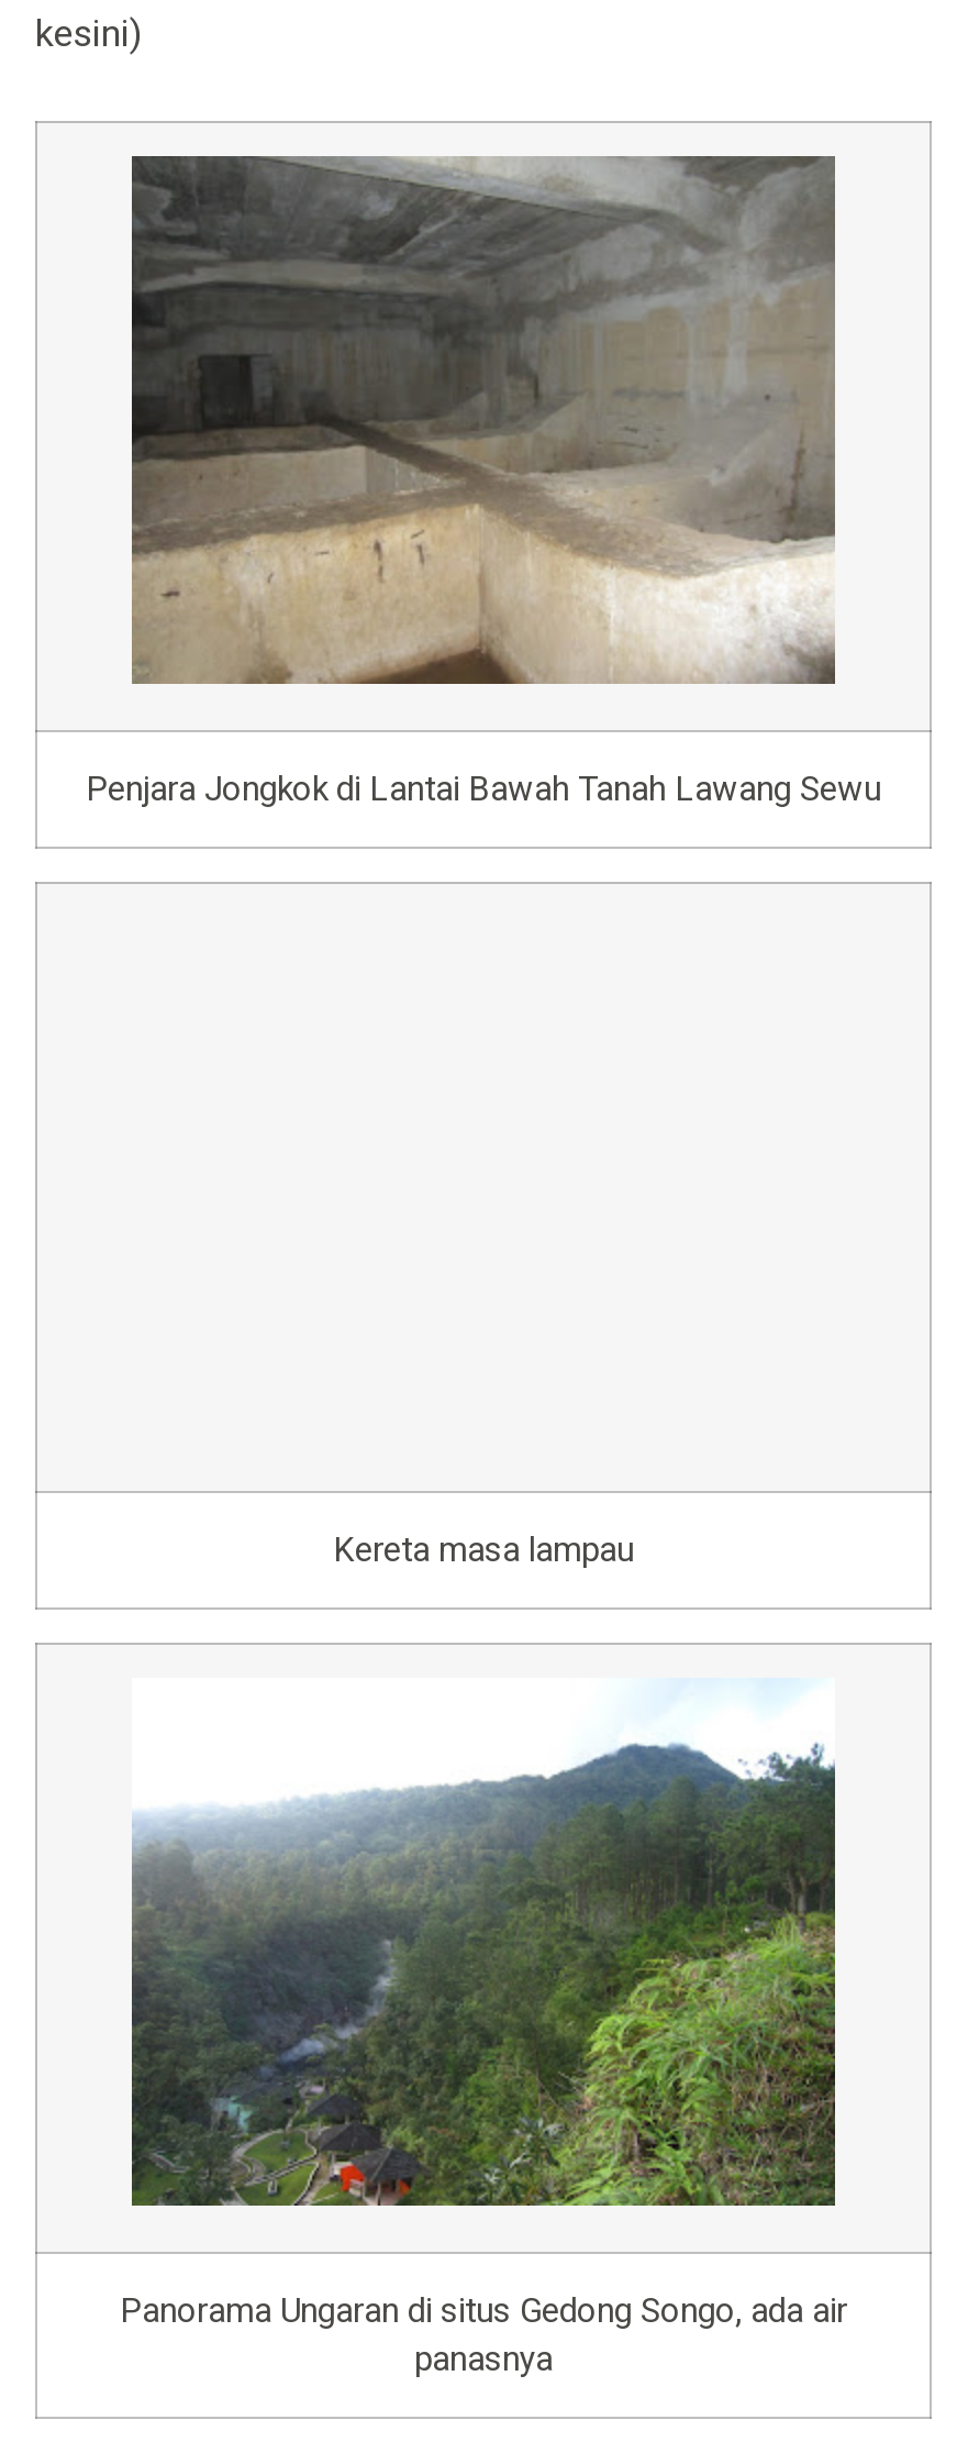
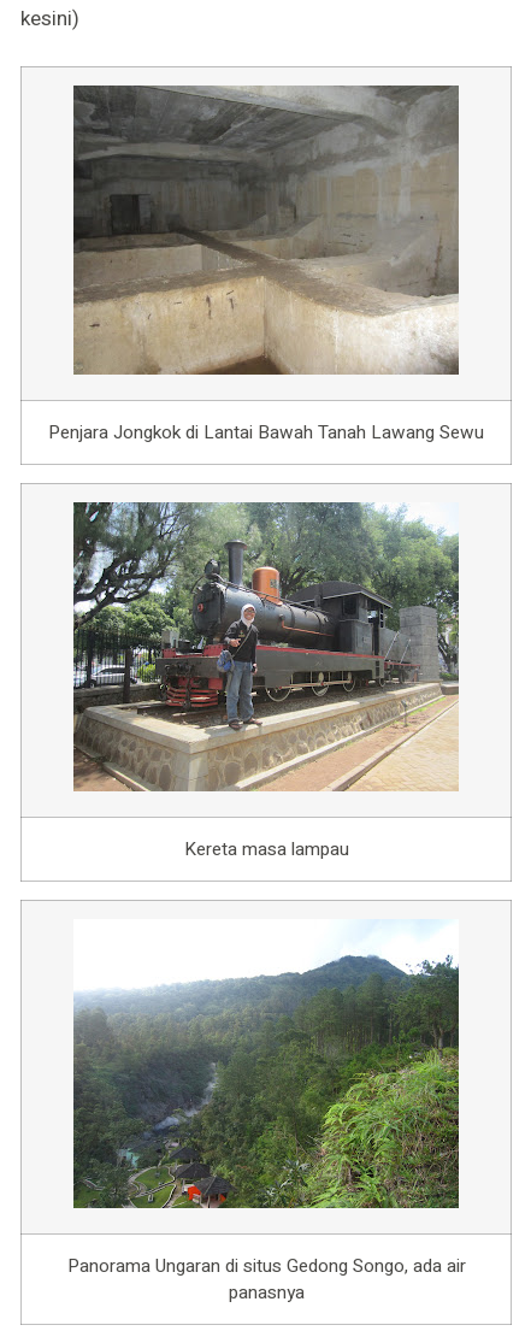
none -> [72,501,460,793] [image]

